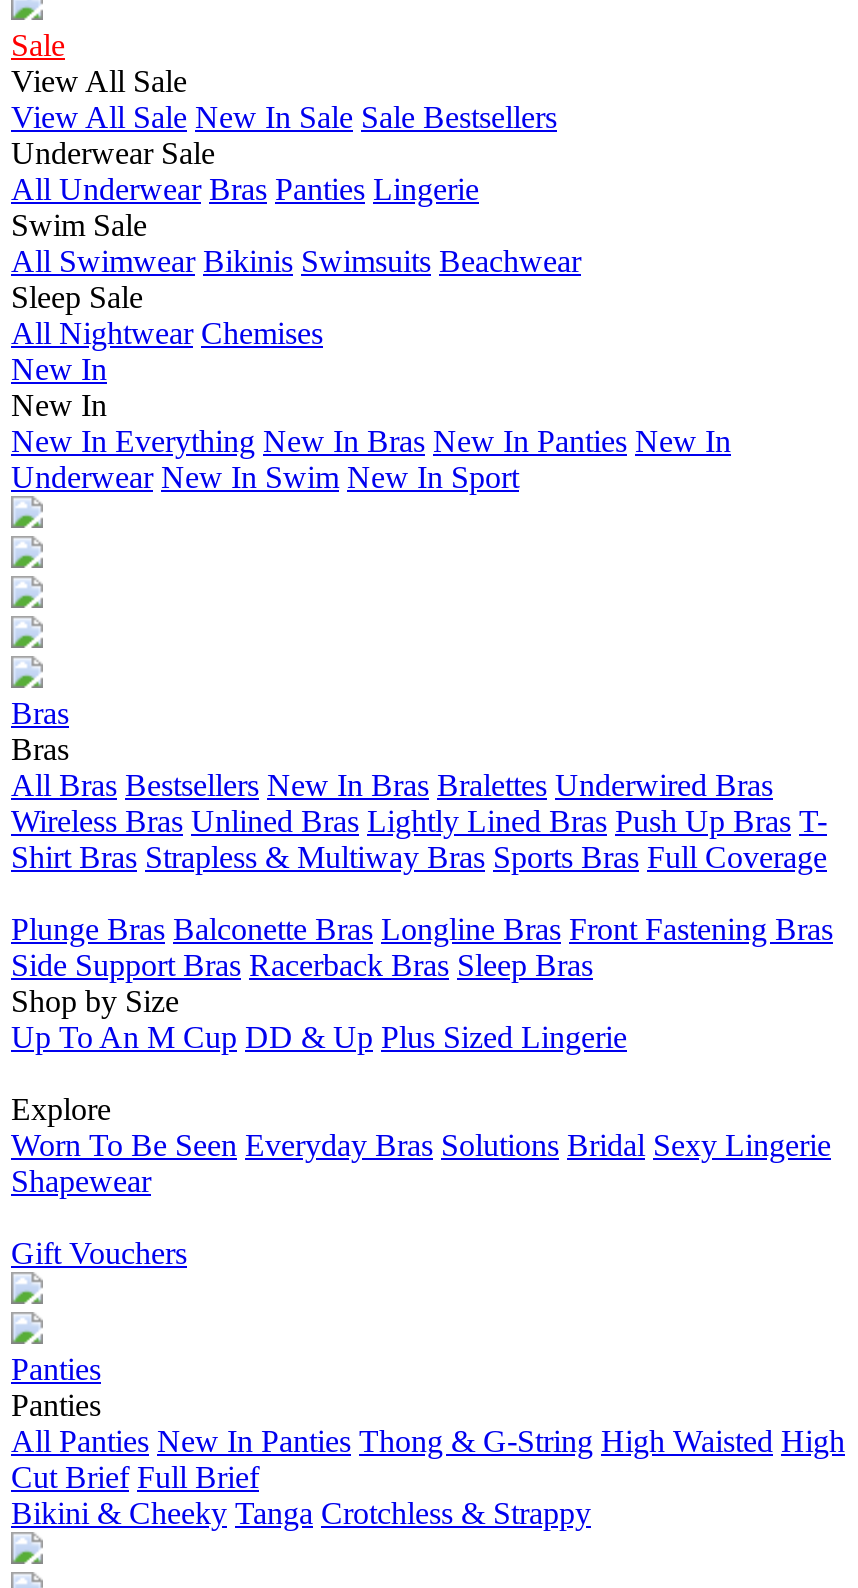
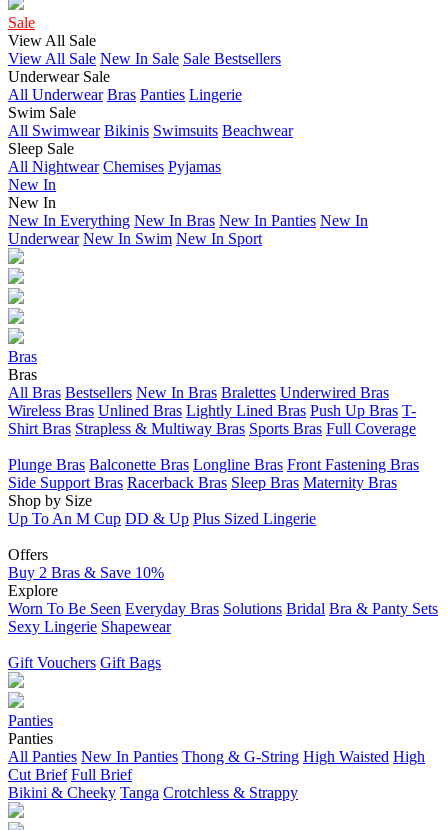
[11,316,323,350] All Nightwear Chemises -> [8,158,221,175] All Nightwear Chemises Pyjamas
[11,948,593,982] Side Support Bras Racerback Bras Sleep Bras -> [8,474,397,491] Side Support Bras Racerback Bras Sleep Bras Maternity Bras
none -> [8,546,164,581] Offers | Buy 2 Bras & Save 10%
[11,1128,831,1198] Worn To Be Seen Everyday Bras Solutions Bridal Sexy Lingerie | Shapewear -> [8,600,438,635] Worn To Be Seen Everyday Bras Solutions Bridal Bra & Panty Sets | Sexy Lingerie Shapewear
[11,1236,187,1270] Gift Vouchers -> [8,654,161,671] Gift Vouchers Gift Bags

